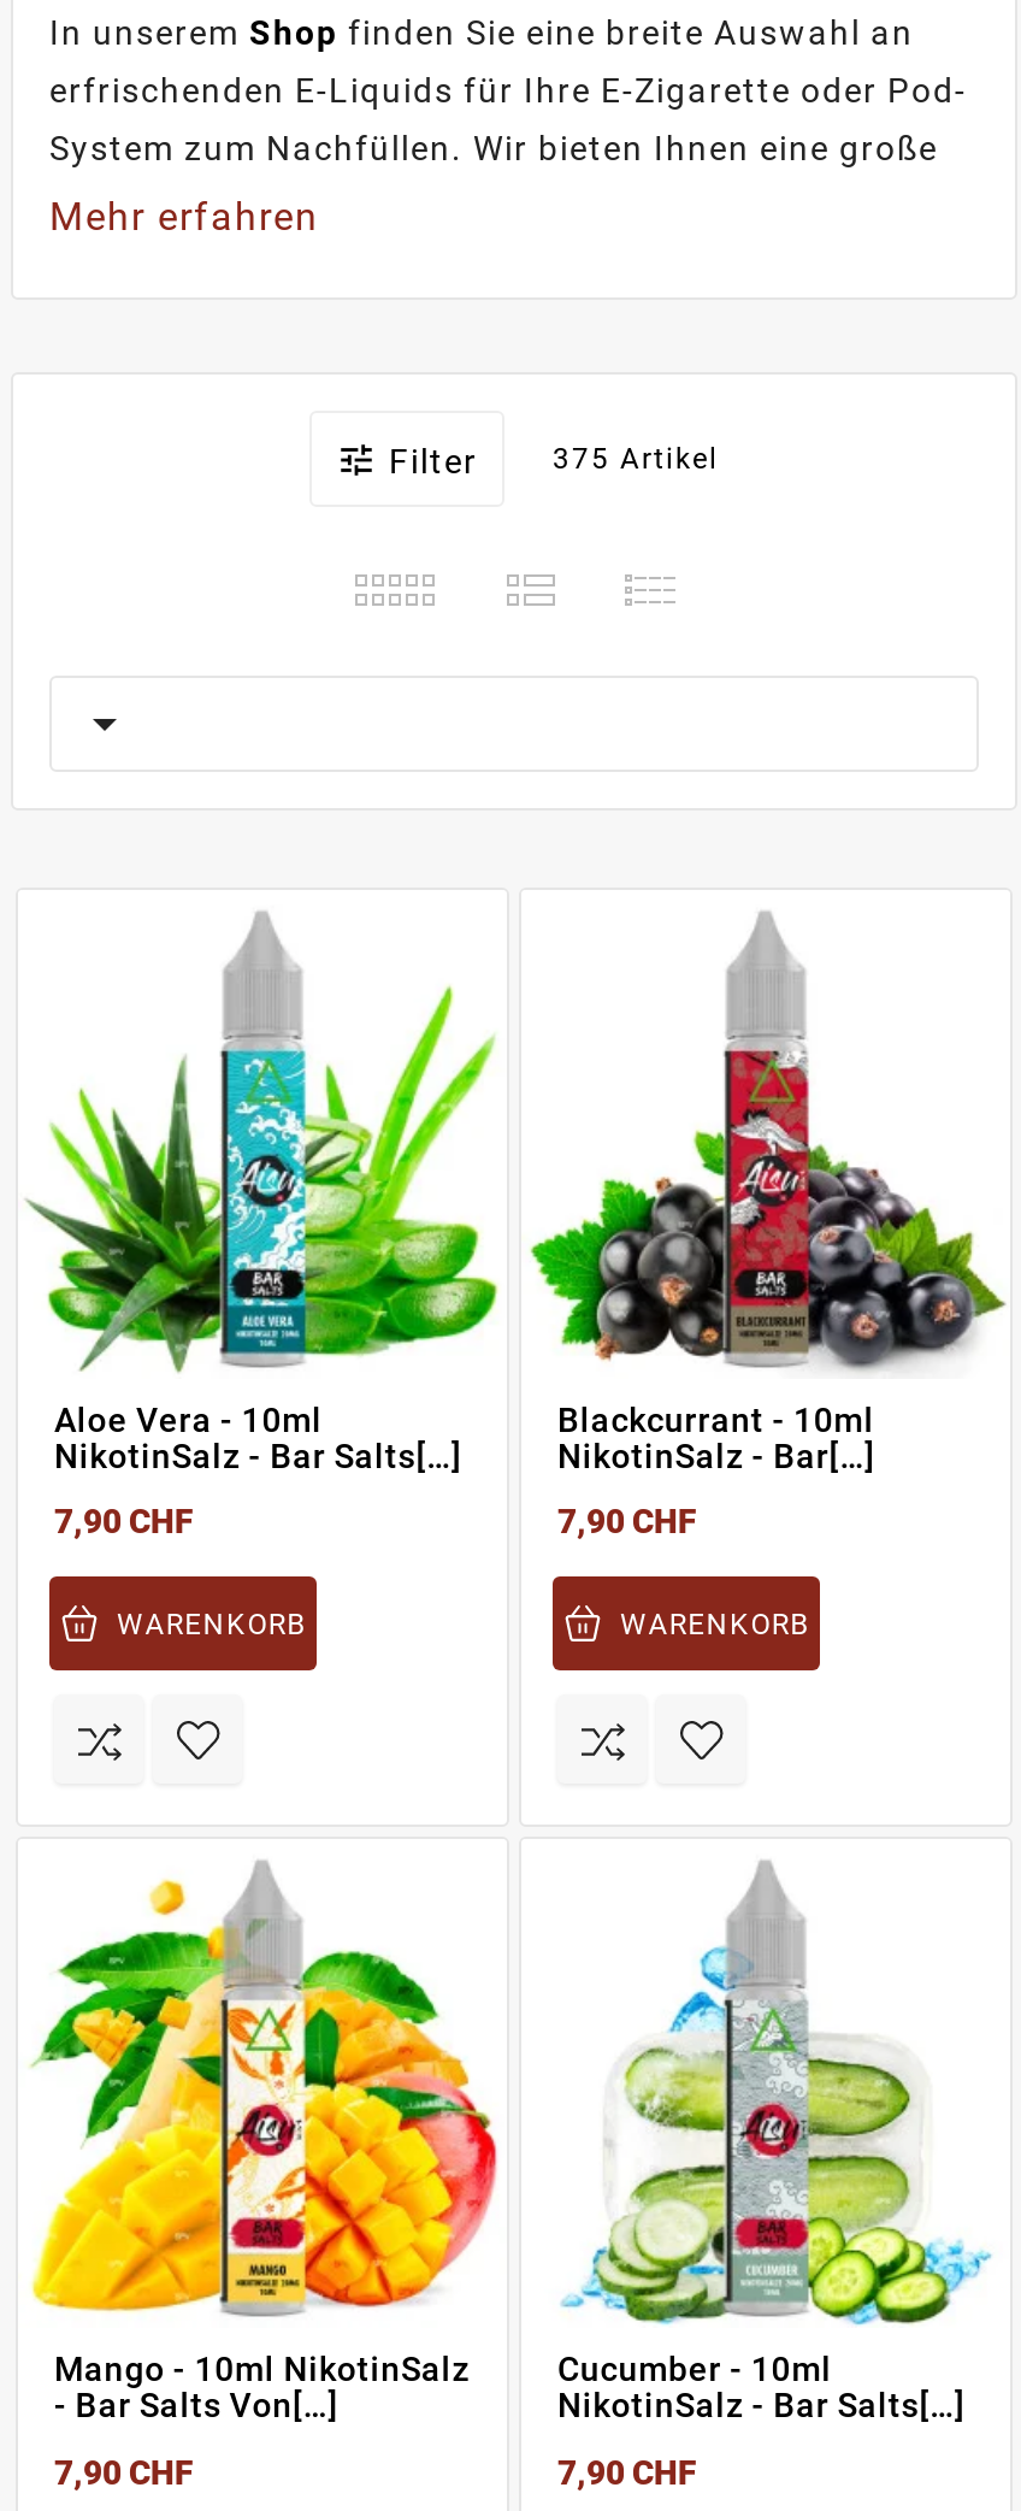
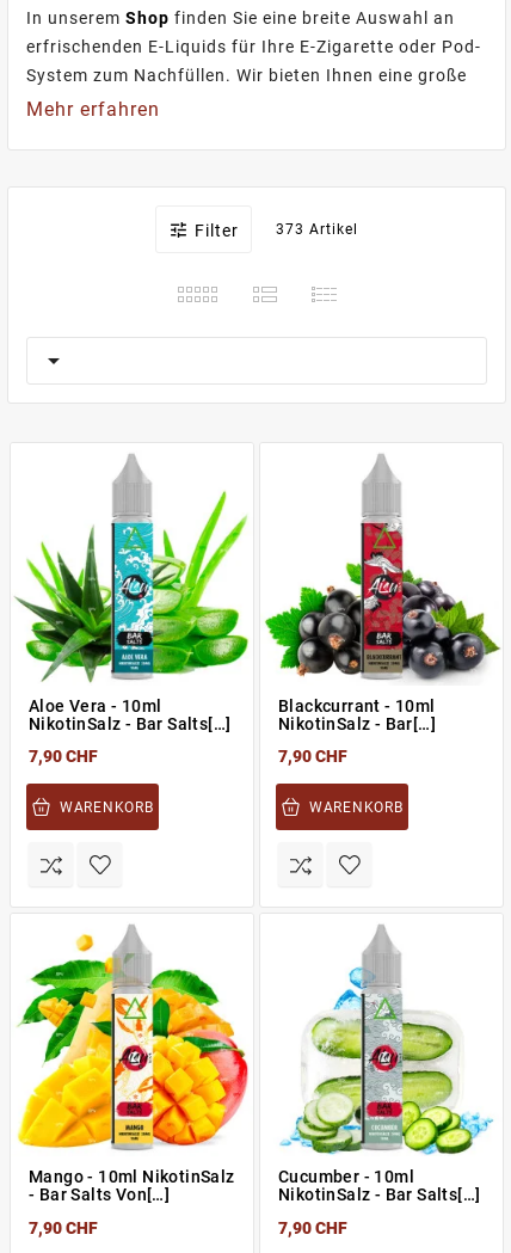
[553,442,719,476] 375 Artikel -> [276,221,358,238] 373 Artikel

